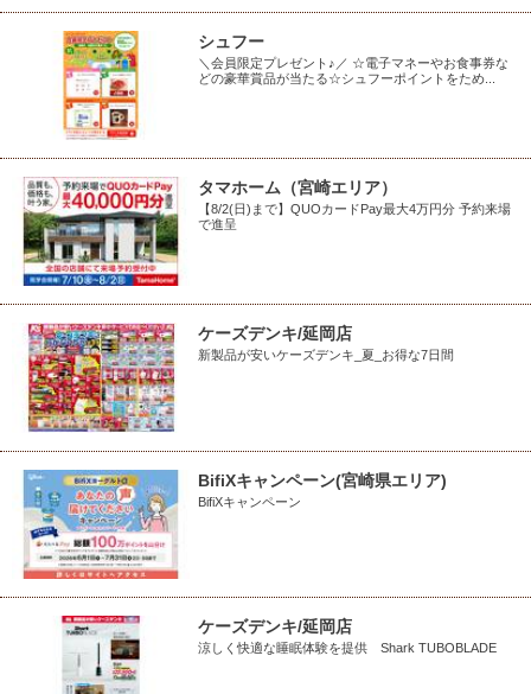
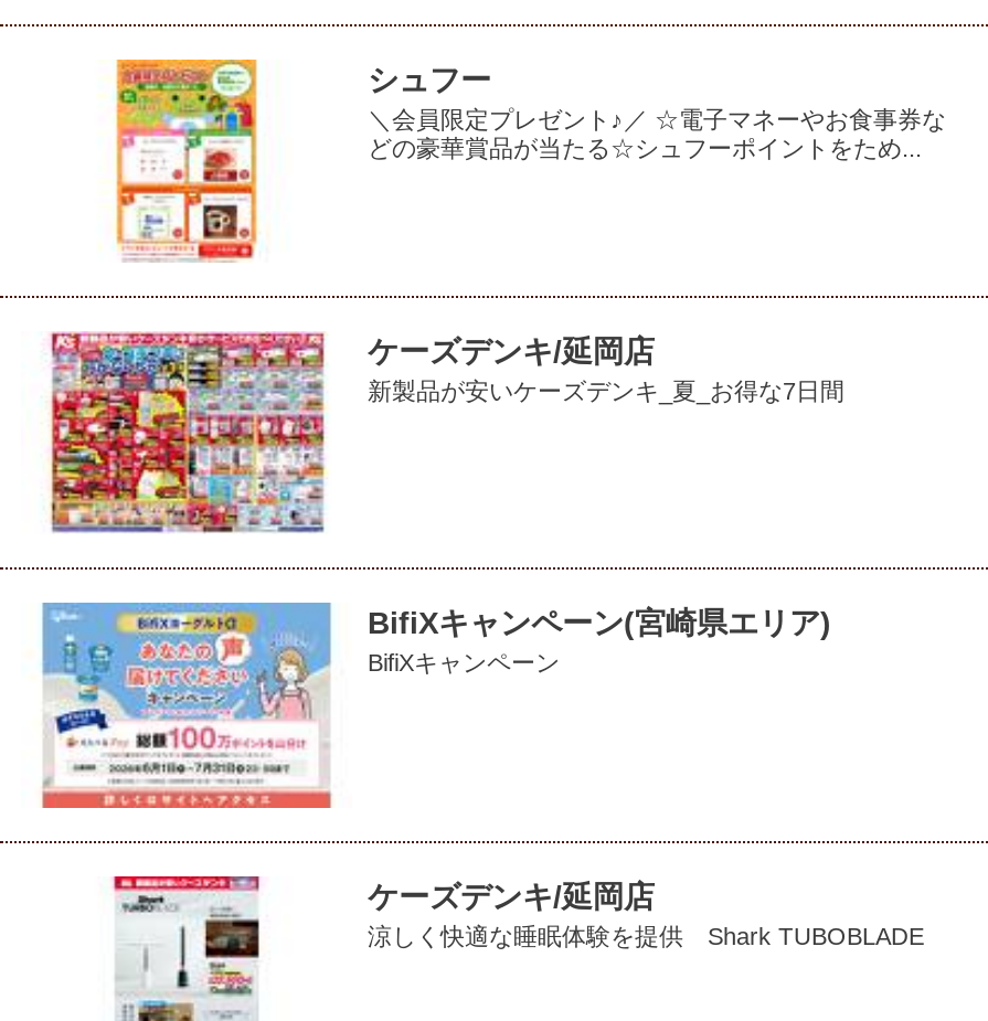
[21,178,511,287] [image] | タマホーム（宮崎エリア） | 【8/2(日)まで】QUOカードPay最大4万円分 予約来場 | で進呈 -> none

